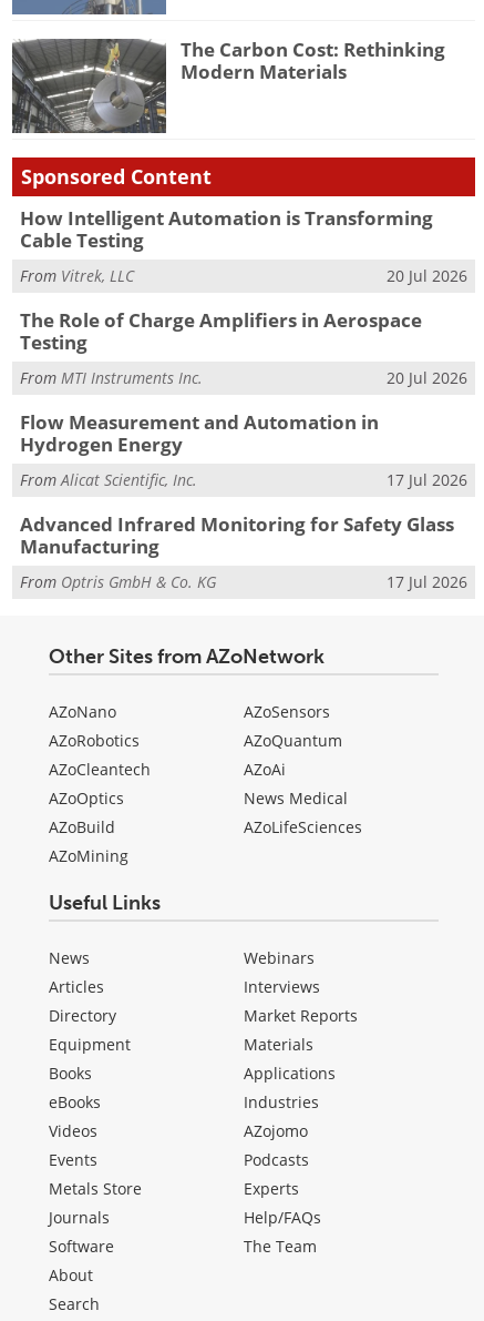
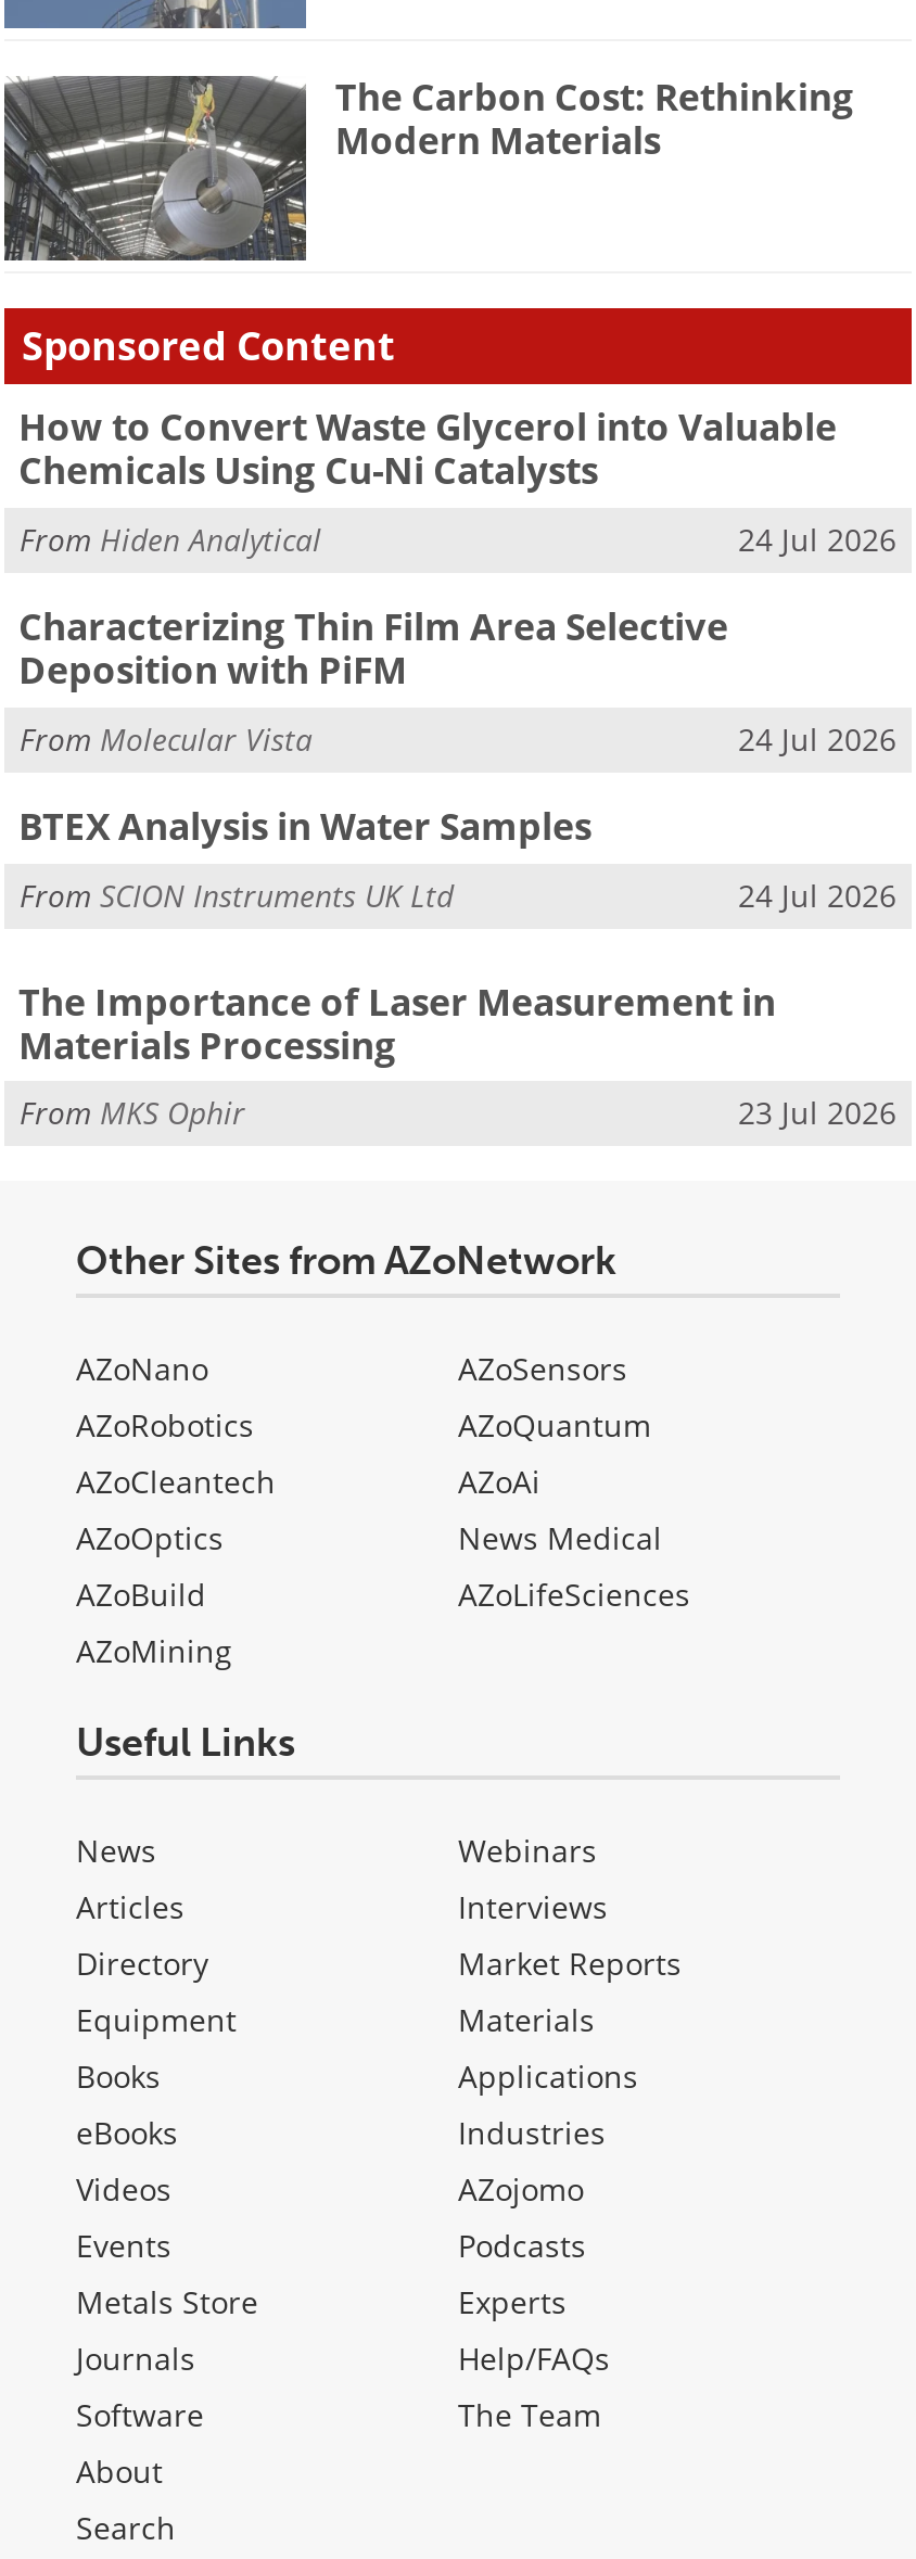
[19,205,432,253] How Intelligent Automation is Transforming | Cable Testing -> [18,402,837,495] How to Convert Waste Glycerol into Valuable | Chemicals Using Cu-Ni Catalysts
[20,265,467,286] From Vitrek, LLC | 20 Jul 2026 -> [20,518,896,559] From Hiden Analytical | 24 Jul 2026
[19,307,421,355] The Role of Charge Amplifiers in Aerospace | Testing -> [18,601,728,695] Characterizing Thin Film Area Selective | Deposition with PiFM
[20,367,467,388] From MTI Instruments Inc. | 20 Jul 2026 -> [20,718,896,759] From Molecular Vista | 24 Jul 2026
[19,409,378,457] Flow Measurement and Automation in | Hydrogen Energy -> [18,801,591,851] BTEX Analysis in Water Samples
[20,469,467,490] From Alicat Scientific, Inc. | 17 Jul 2026 -> [20,874,896,915] From SCION Instruments UK Ltd | 24 Jul 2026
[19,512,454,559] Advanced Infrared Monitoring for Safety Glass | Manufacturing -> [18,976,776,1070] The Importance of Laser Measurement in | Materials Processing
[20,571,467,592] From Optris GmbH & Co. KG | 17 Jul 2026 -> [20,1092,896,1134] From MKS Ophir | 23 Jul 2026

